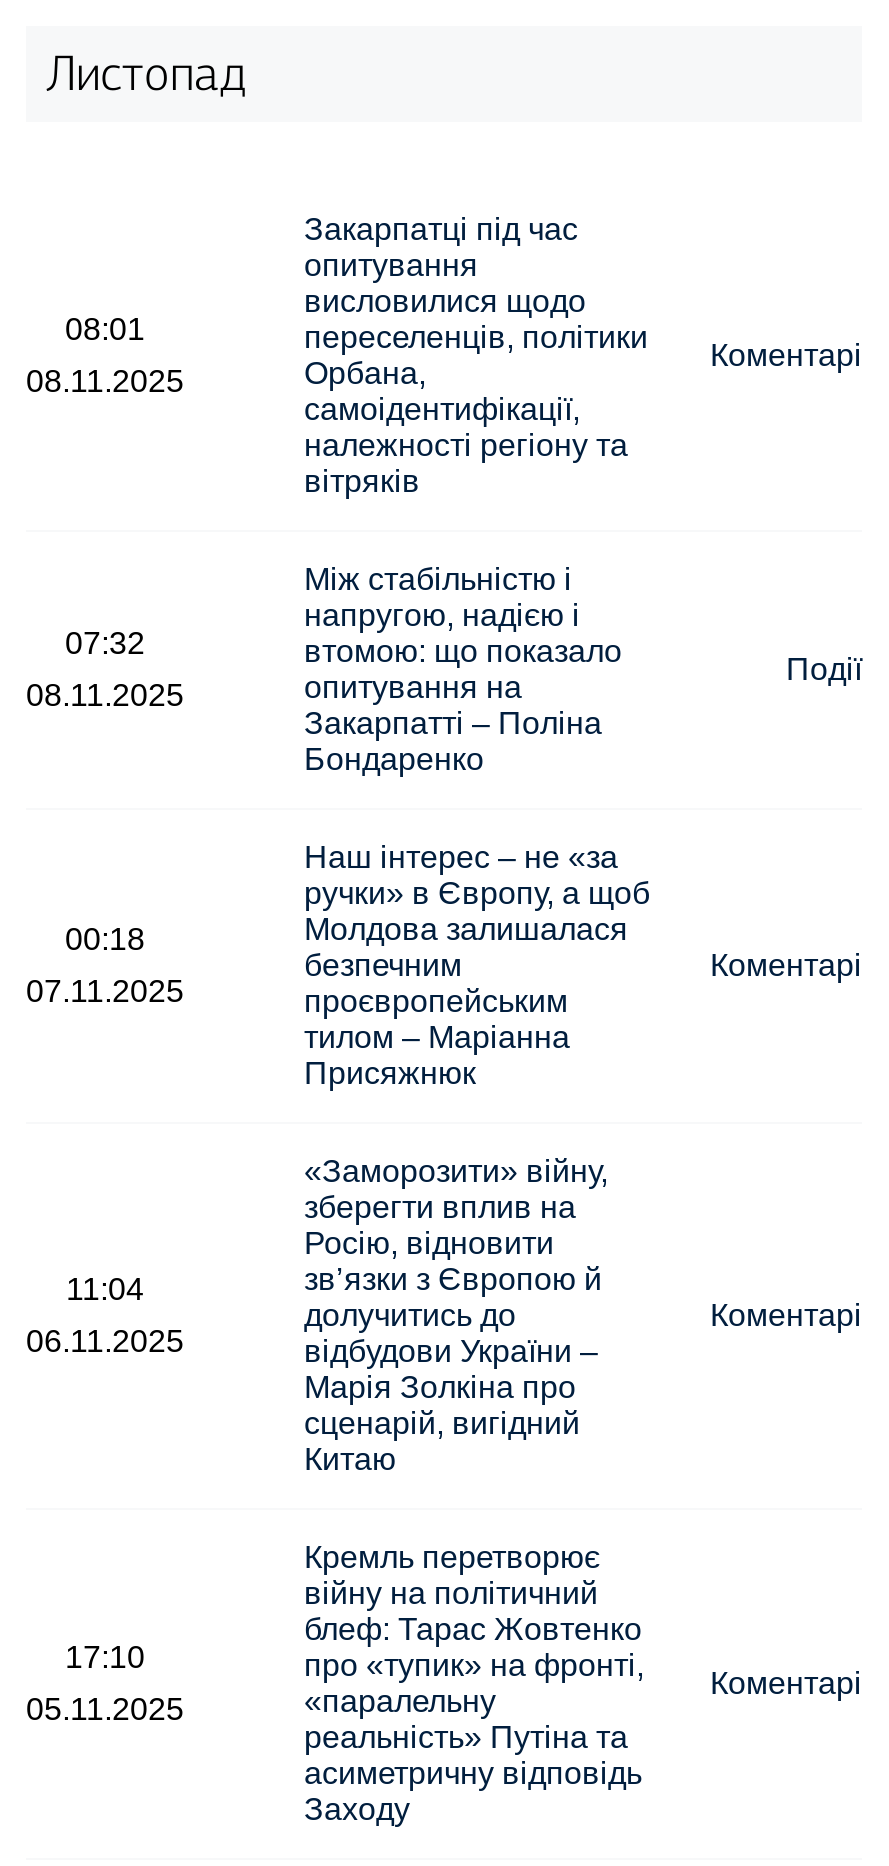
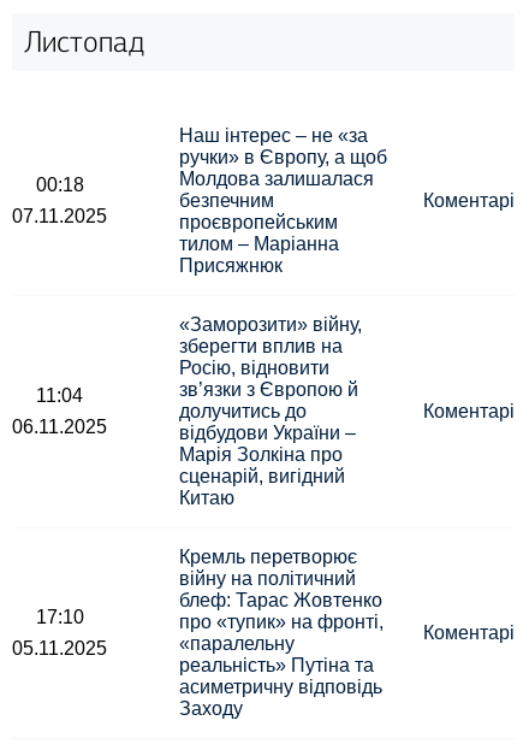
[304,212,648,498] Закарпатці під час | опитування | висловилися щодо | переселенців, політики | Орбана, | самоідентифікації, | належності регіону та | вітряків -> none
[26,312,184,398] 08:01 | 08.11.2025 -> none
[710,338,862,372] Коментарі -> none
[304,562,622,776] Між стабільністю і | напругою, надією і | втомою: що показало | опитування на | Закарпатті – Поліна | Бондаренко -> none
[26,626,184,712] 07:32 | 08.11.2025 -> none
[786,652,862,686] Події -> none

